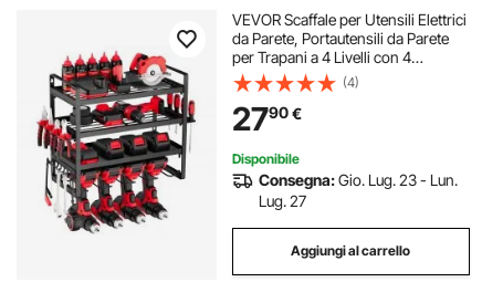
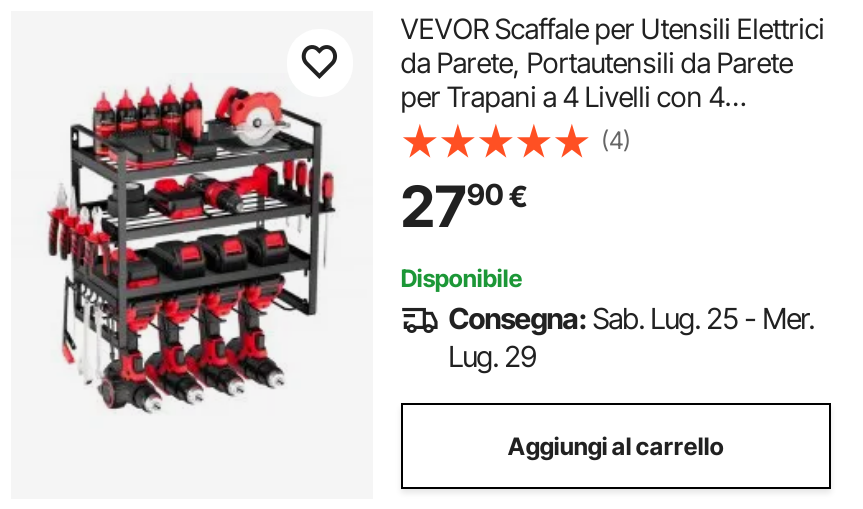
[258,171,457,189] Consegna: Gio. Lug. 23 - Lun. -> [448,300,814,334] Consegna: Sab. Lug. 25 - Mer.
[258,192,306,210] Lug. 27 -> [448,338,536,372] Lug. 29

